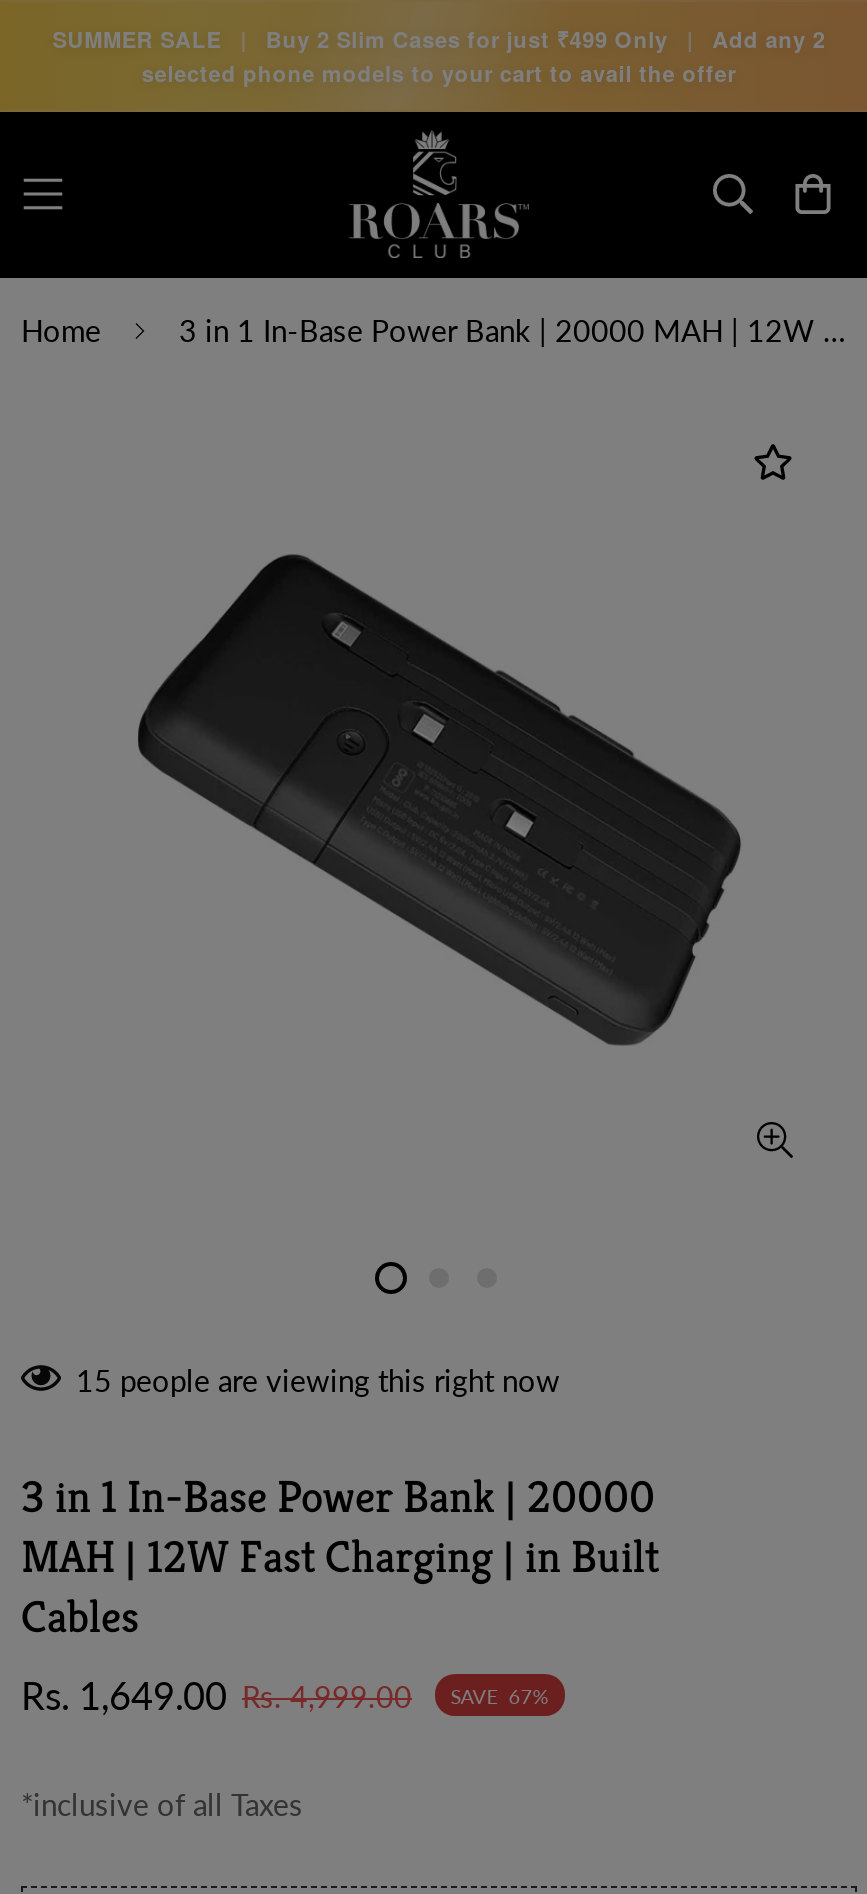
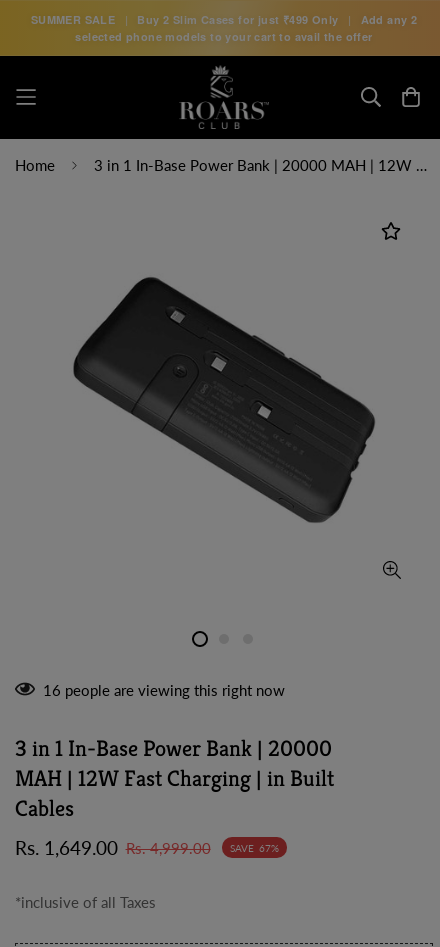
[76,1362,560,1398] 15 people are viewing this right now -> [42,681,284,699] 16 people are viewing this right now

